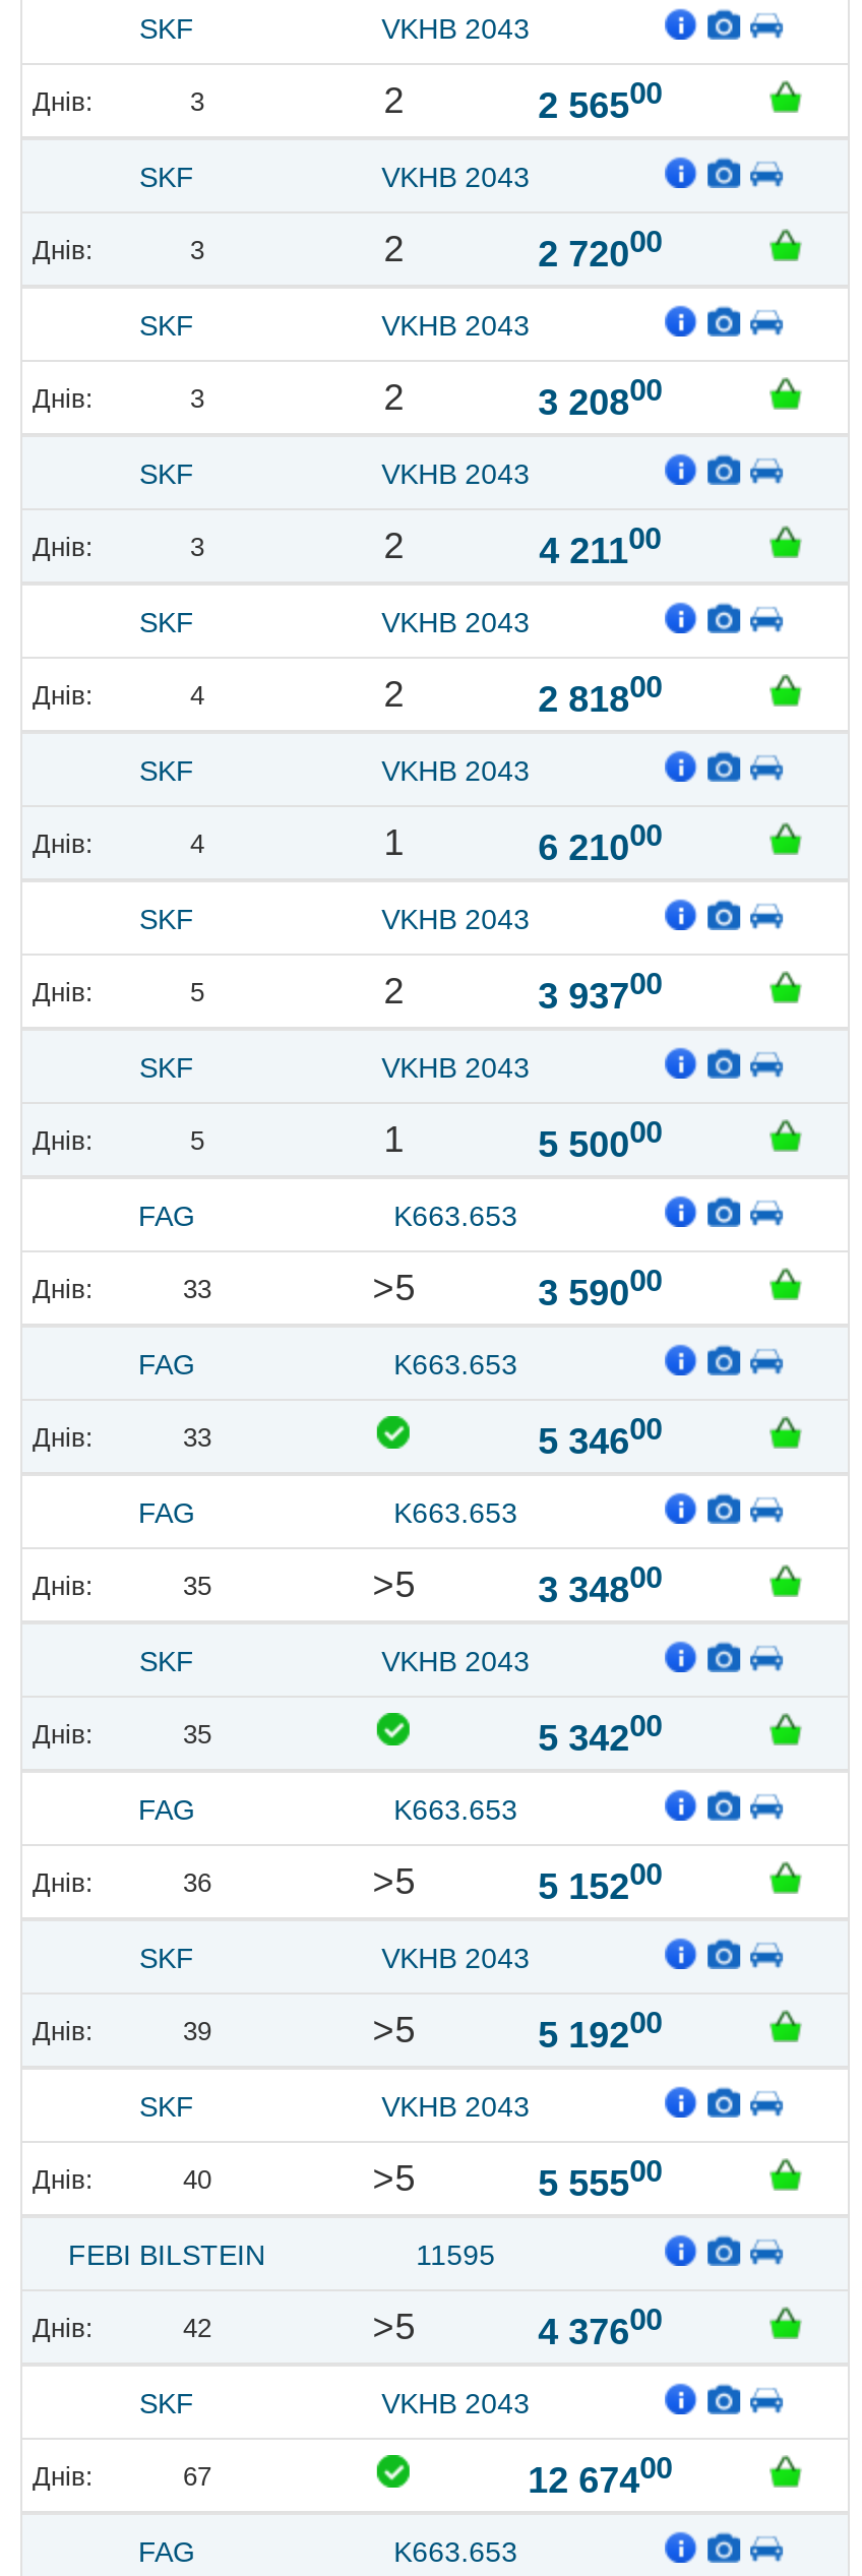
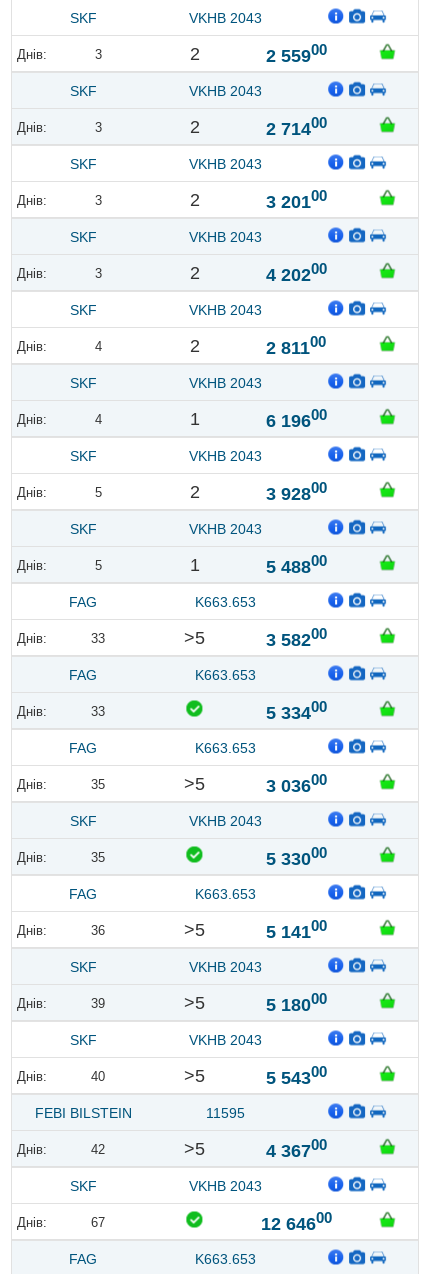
[538,74,662,125] 2 56500 -> [266,40,327,65] 2 55900
[538,223,662,273] 2 72000 -> [266,113,327,138] 2 71400
[538,371,662,422] 3 20800 -> [266,186,327,211] 3 20100
[539,519,661,570] 4 21100 -> [266,259,327,284] 4 20200
[538,668,662,719] 2 81800 -> [266,332,326,357] 2 81100
[538,816,662,867] 6 21000 -> [266,405,327,430] 6 19600
[538,965,662,1016] 3 93700 -> [266,478,327,503] 3 92800
[538,1113,662,1164] 5 50000 -> [266,551,327,576] 5 48800
[538,1262,662,1312] 3 59000 -> [266,624,327,649] 3 58200
[538,1410,662,1461] 5 34600 -> [266,697,327,722] 5 33400
[538,1558,662,1609] 3 34800 -> [266,770,327,795] 3 03600
[538,1707,662,1758] 5 34200 -> [266,843,327,868] 5 33000
[538,1855,662,1906] 5 15200 -> [266,916,327,941] 5 14100
[538,2004,662,2054] 5 19200 -> [266,989,327,1014] 5 18000
[538,2152,662,2203] 5 55500 -> [266,1062,327,1087] 5 54300
[538,2301,662,2351] 4 37600 -> [266,1135,327,1160] 4 36700
[528,2449,672,2500] 12 67400 -> [261,1208,332,1233] 12 64600

